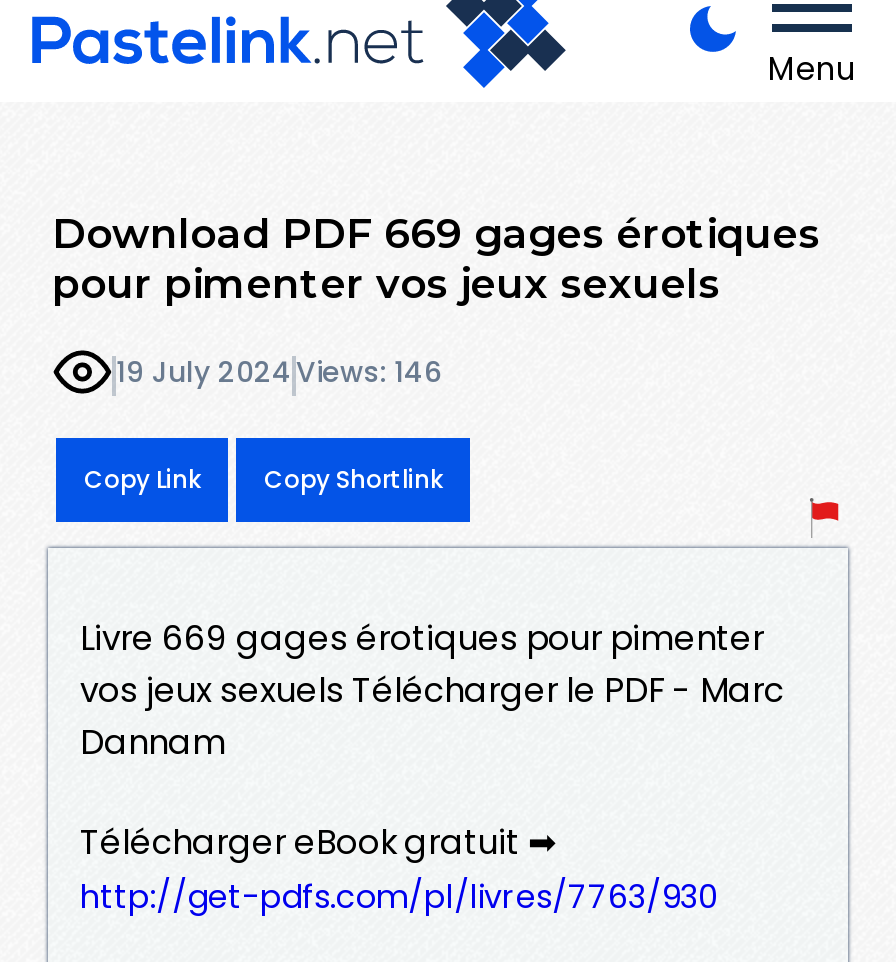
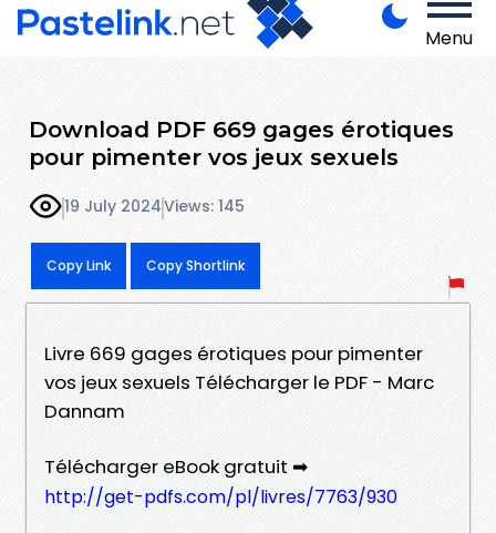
[116,353,442,393] 19 July 2024 Views: 146 -> [64,195,245,218] 19 July 2024 Views: 145

